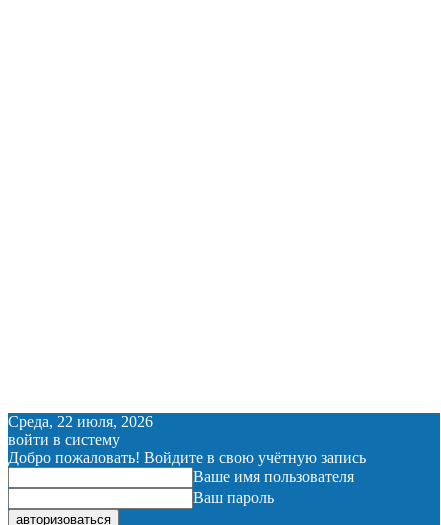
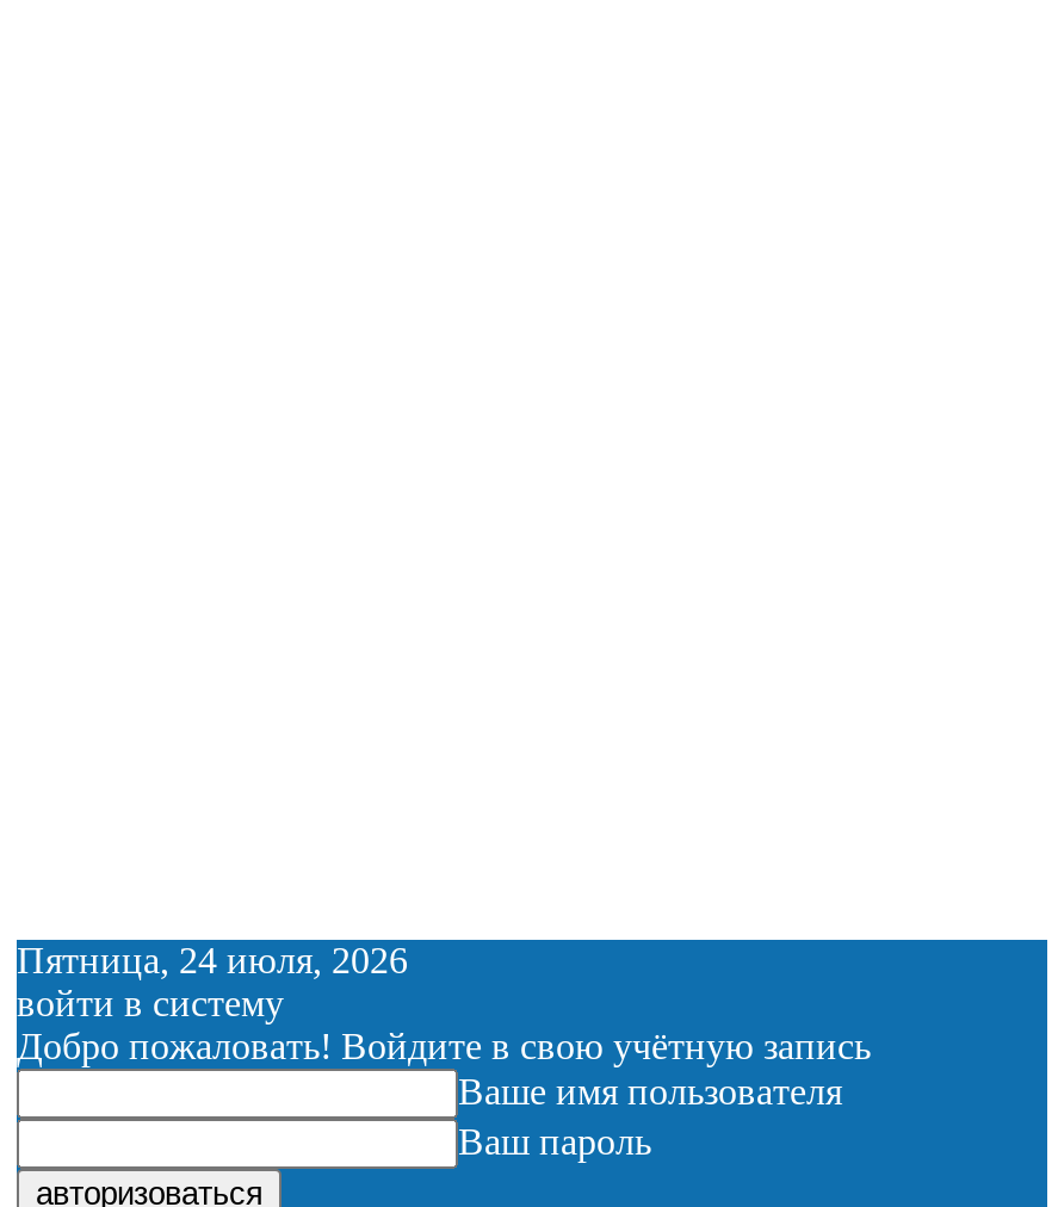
[8,413,153,430] Среда, 22 июля, 2026 -> [17,940,408,980] Пятница, 24 июля, 2026

